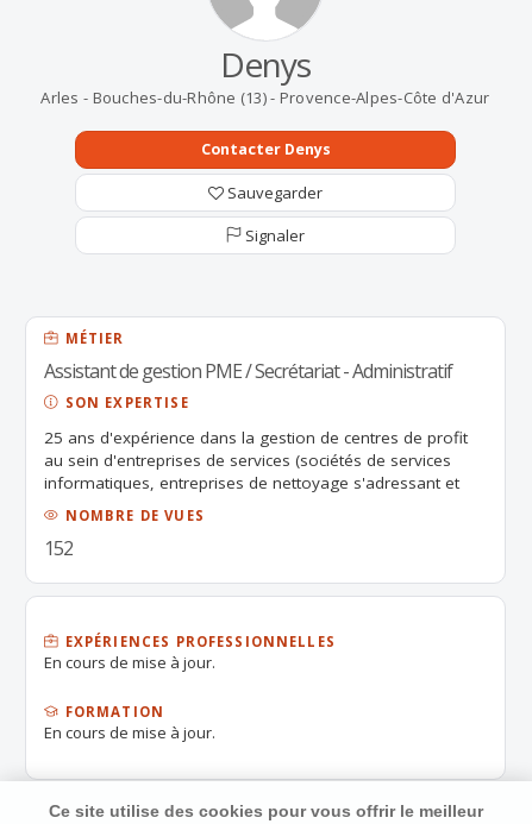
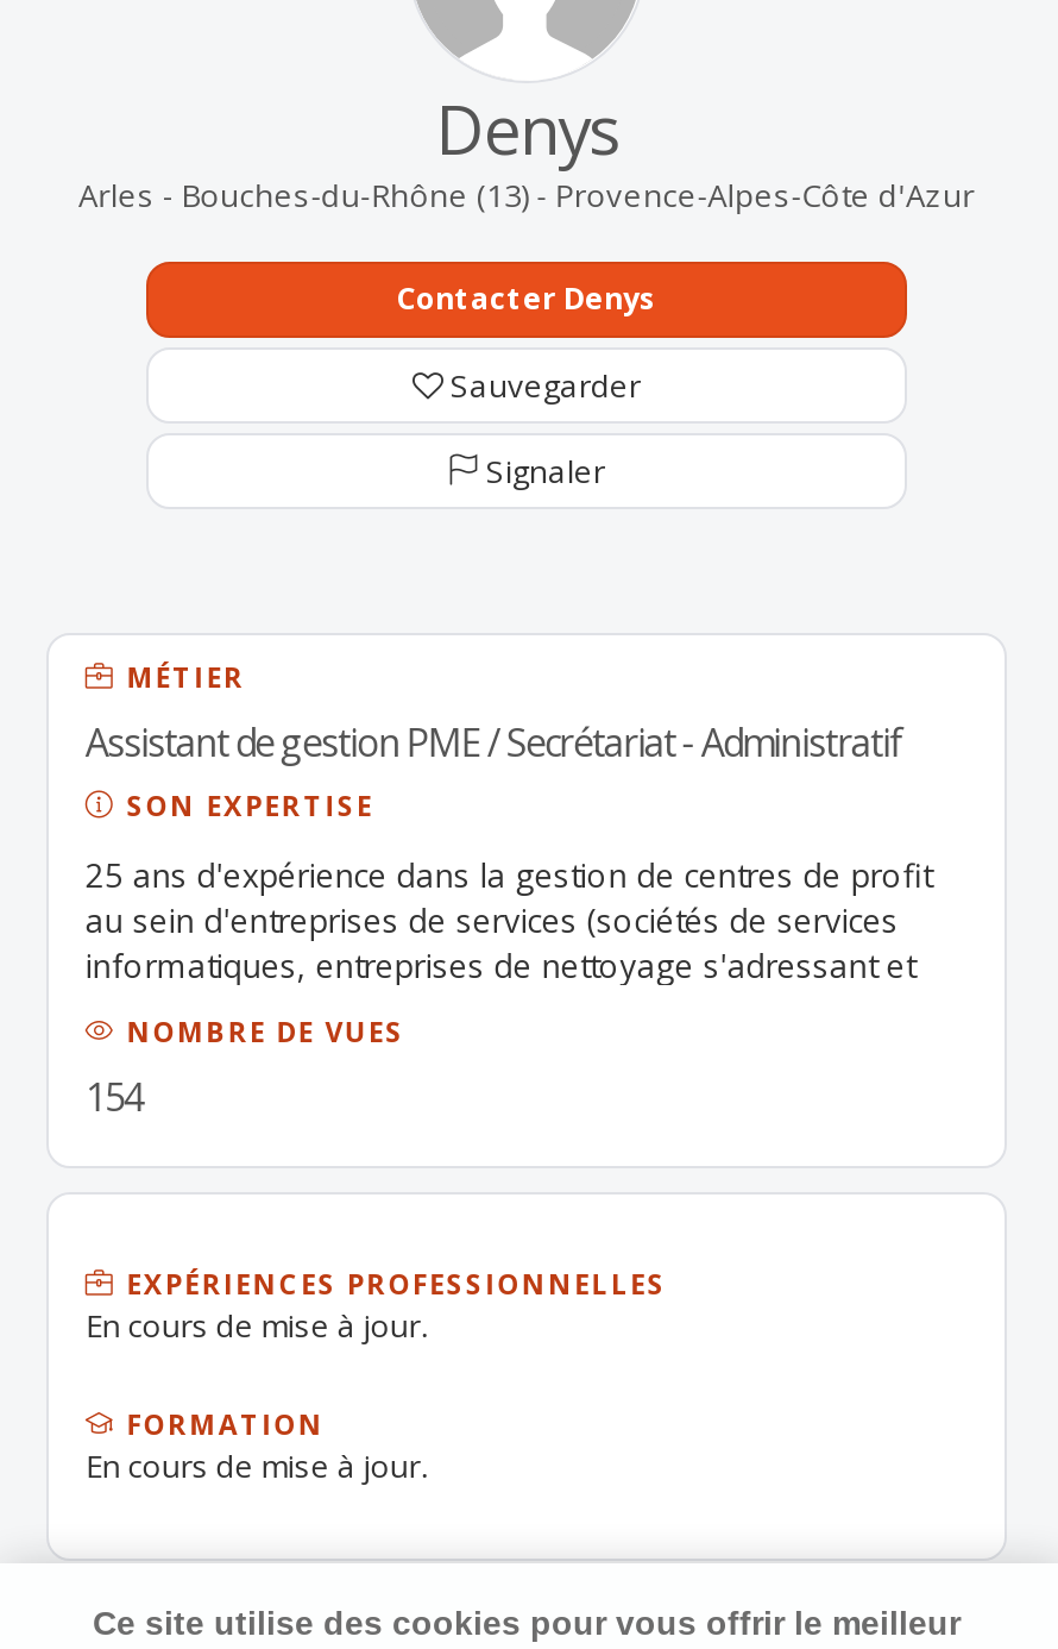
[45,535,73,561] 152 -> [85,1071,142,1123] 154

